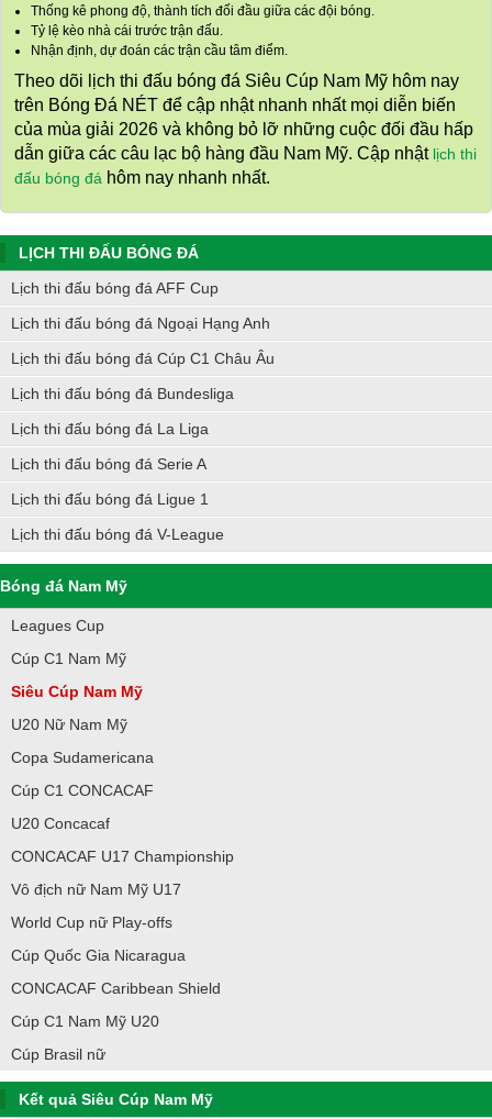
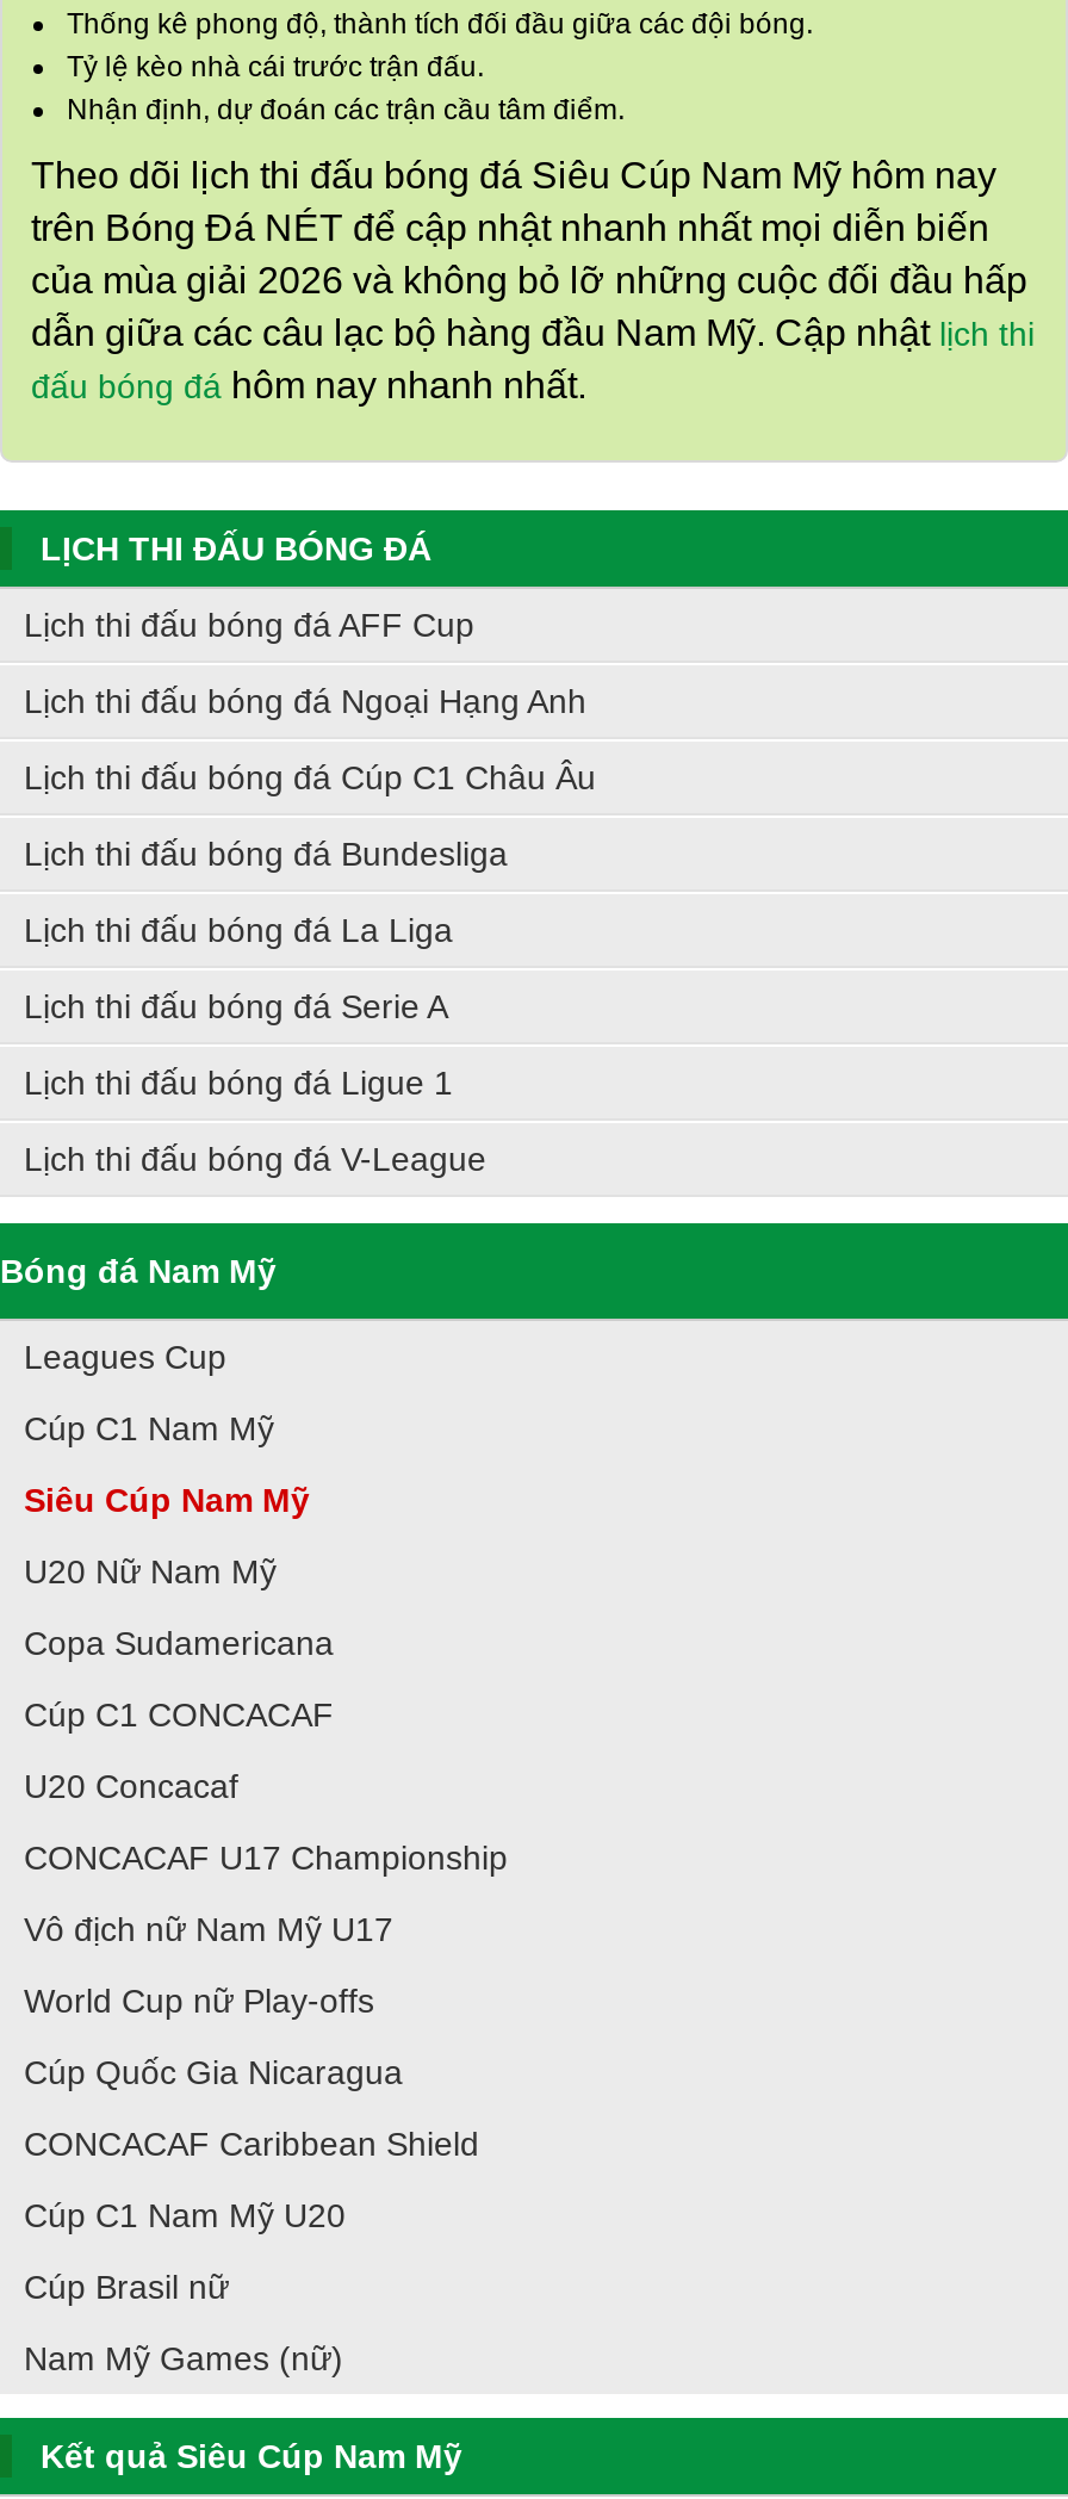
none -> [24,2339,343,2377] Nam Mỹ Games (nữ)

